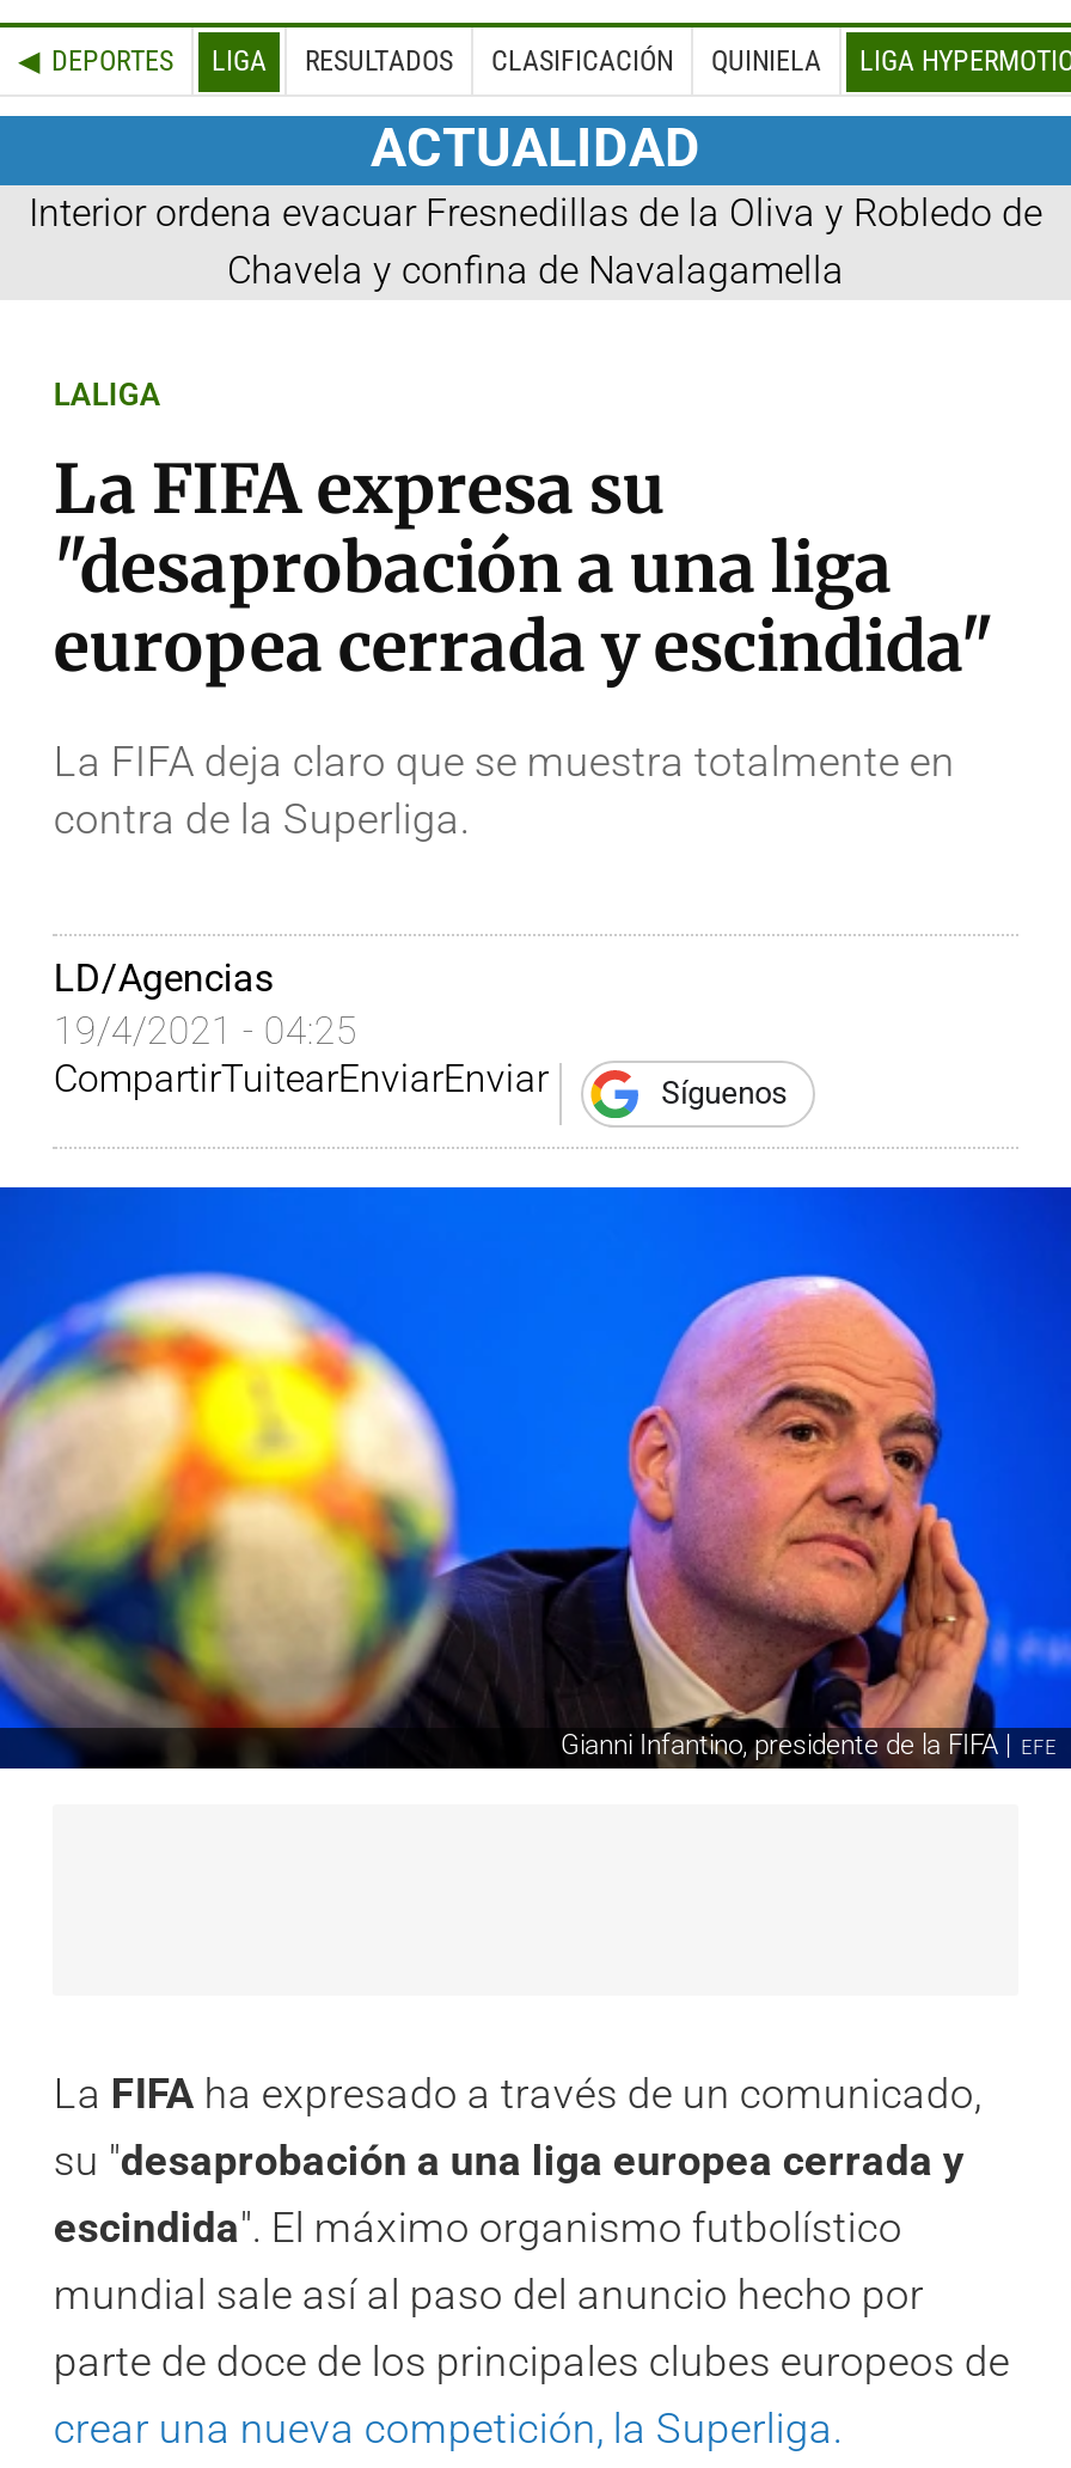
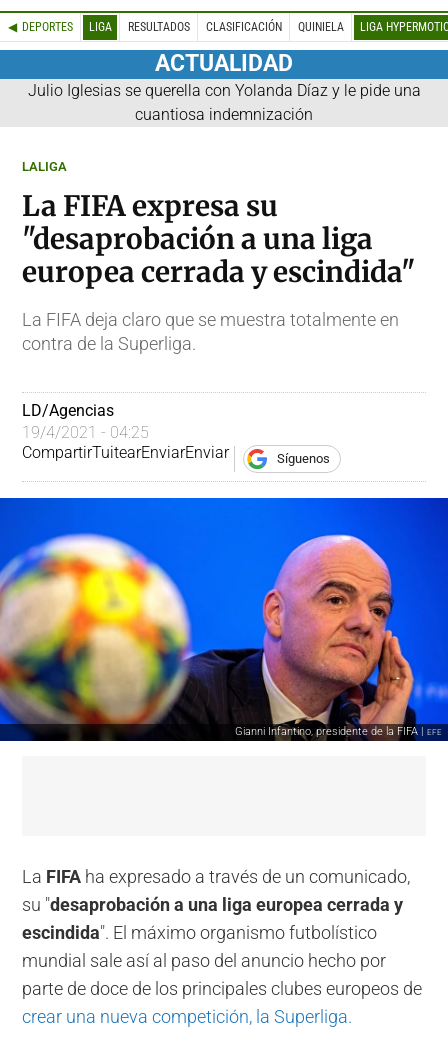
[29,189,1042,292] Interior ordena evacuar Fresnedillas de la Oliva y Robledo de | Chavela y confina de Navalagamella -> [27,81,420,124] Julio Iglesias se querella con Yolanda Díaz y le pide una | cuantiosa indemnización

